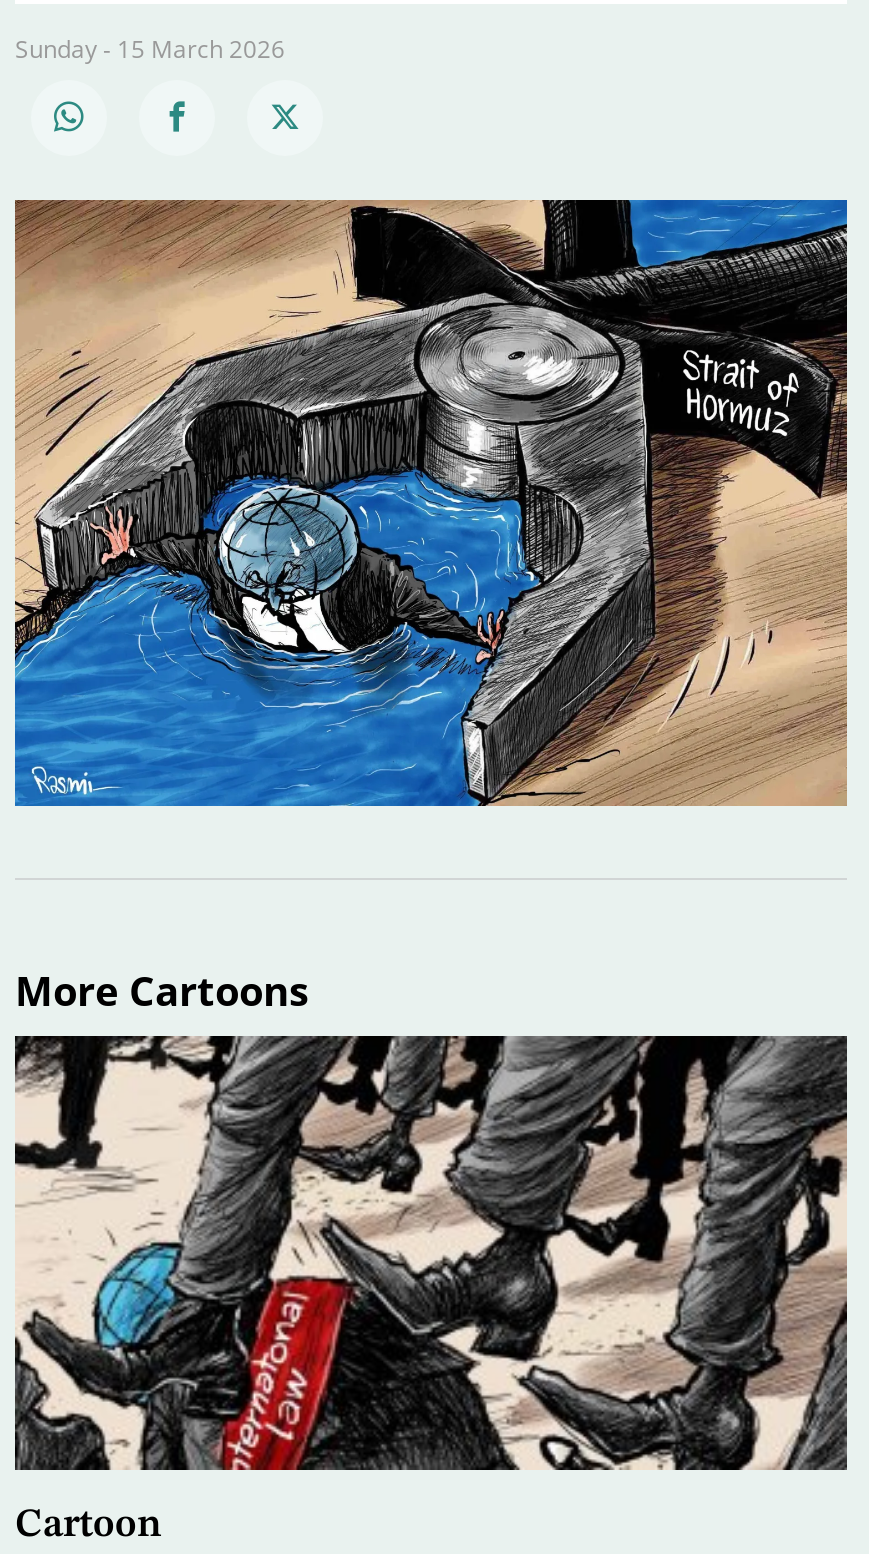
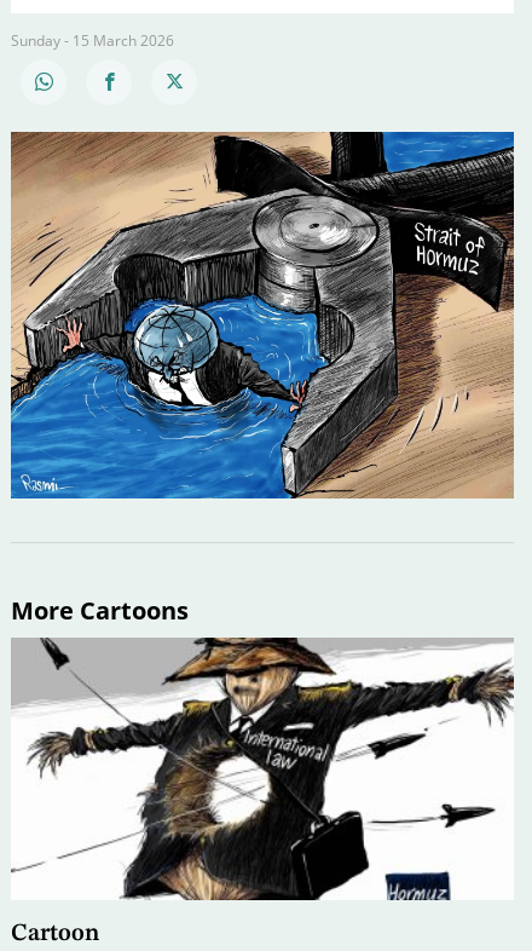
[13,1034,849,1472] [image] -> [11,636,514,901] [image]

